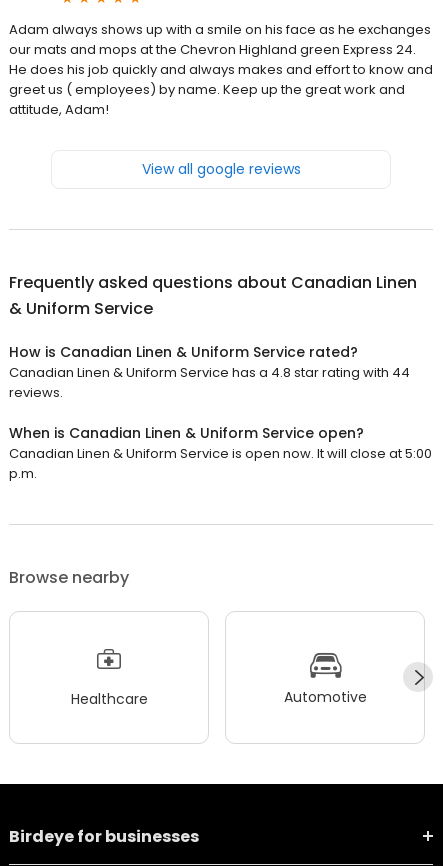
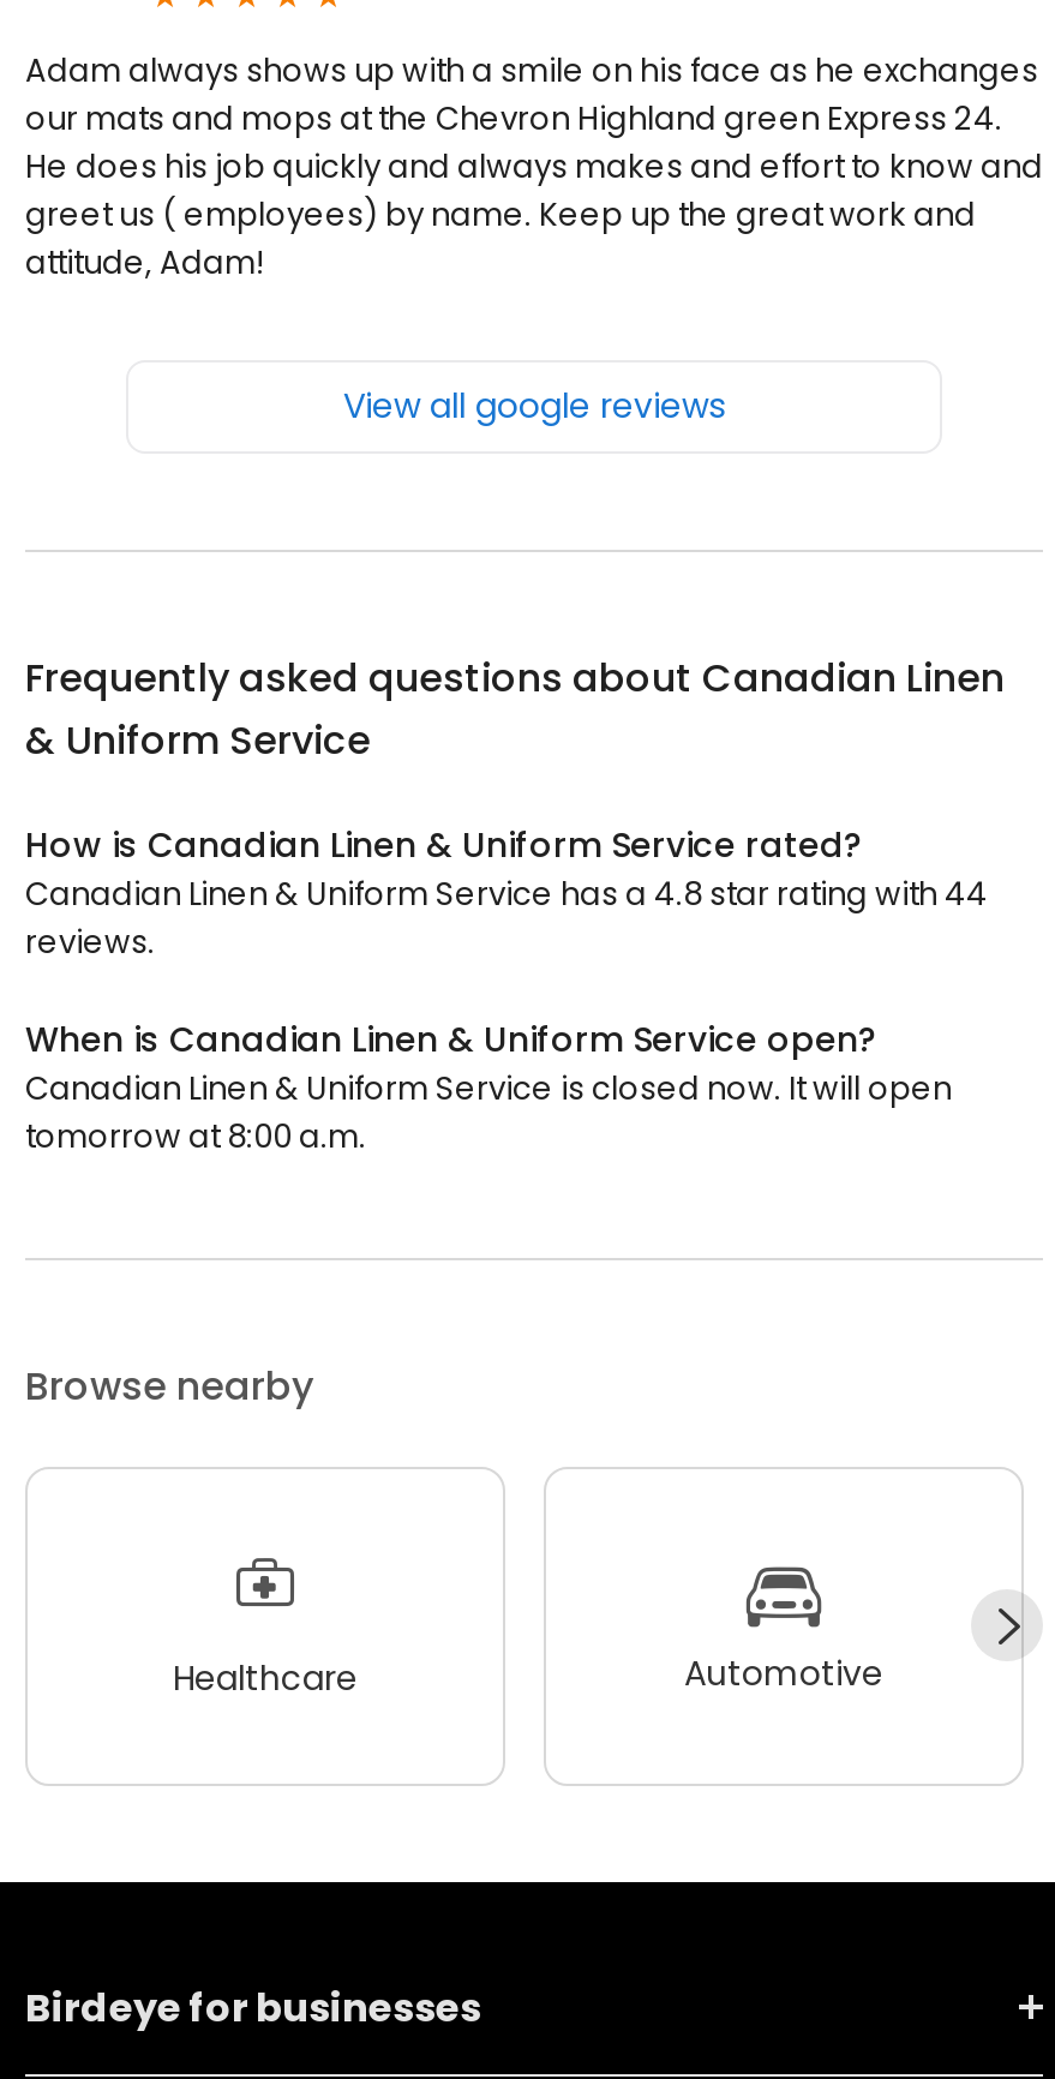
[9,444,432,483] Canadian Linen & Uniform Service is open now. It will close at 5:00 | p.m. -> [25,1066,952,1159] Canadian Linen & Uniform Service is closed now. It will open | tomorrow at 8:00 a.m.

